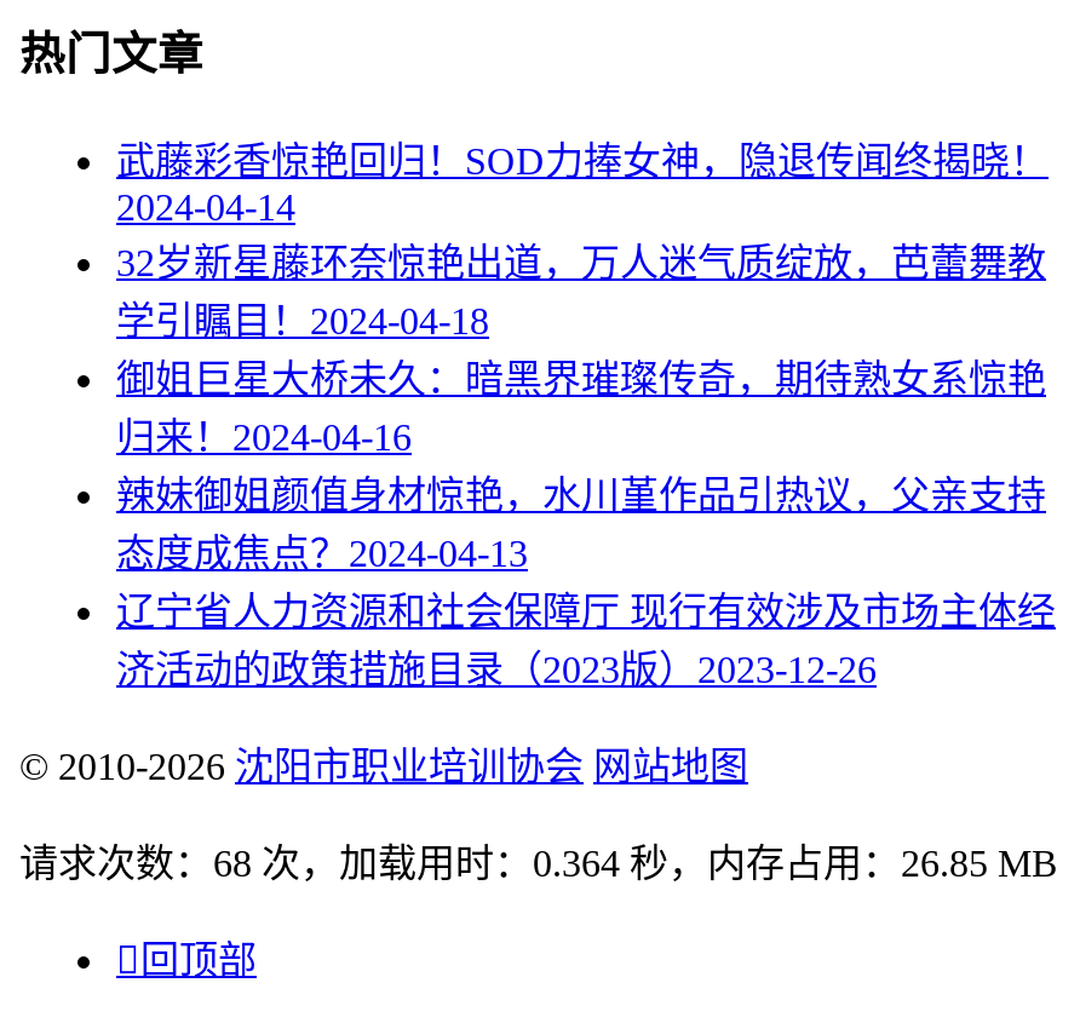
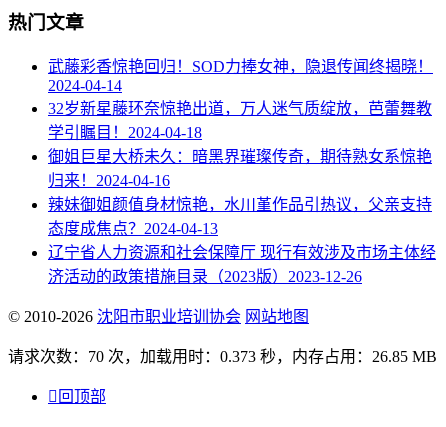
[19,843,1058,884] 请求次数：68 次，加载用时：0.364 秒，内存占用：26.85 MB -> [8,348,437,365] 请求次数：70 次，加载用时：0.373 秒，内存占用：26.85 MB

